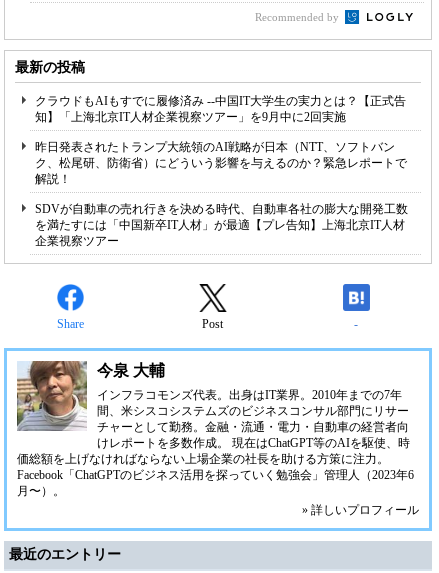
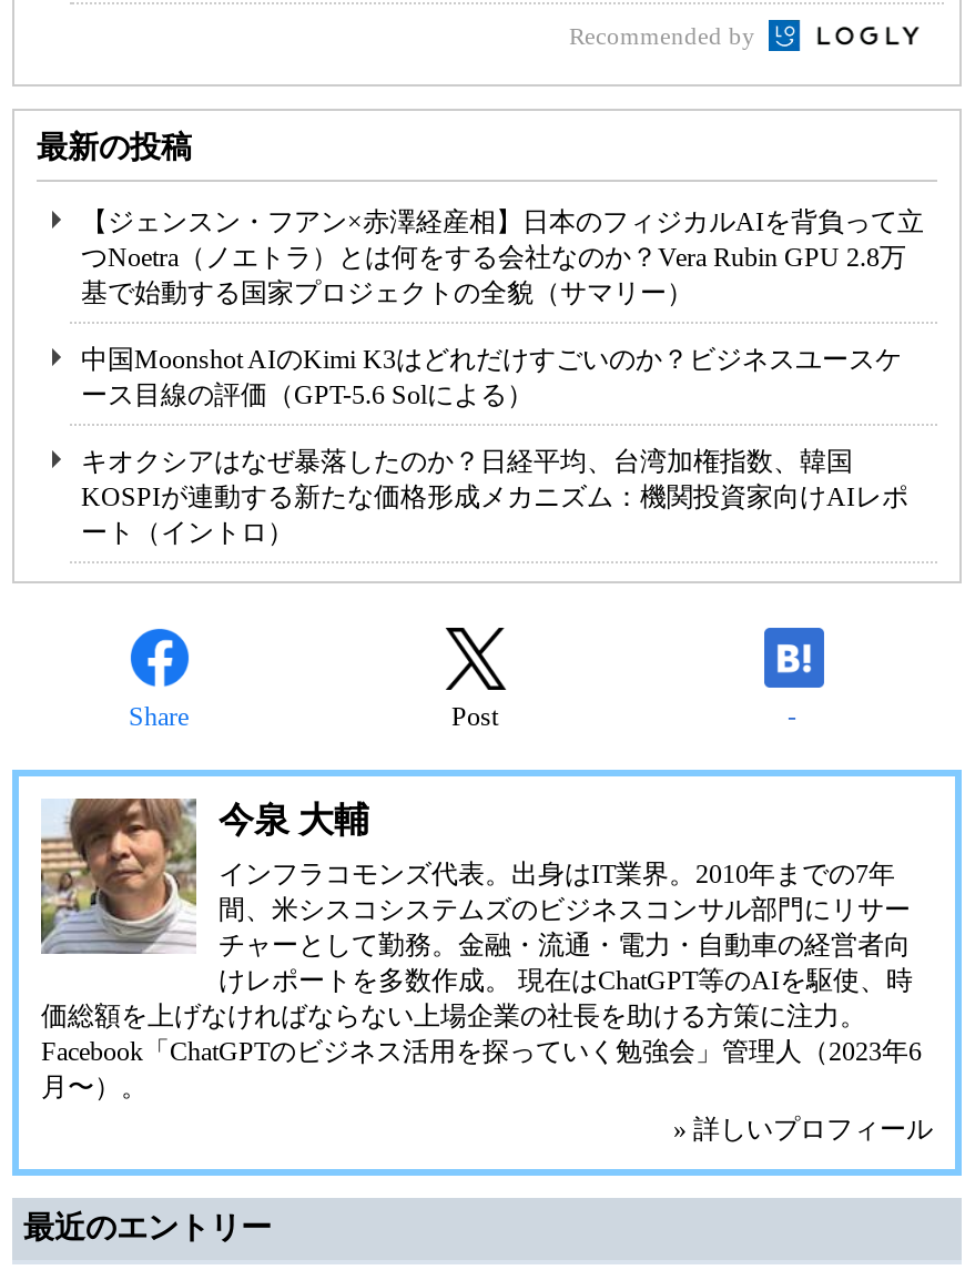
[35,94,406,124] クラウドもAIもすでに履修済み --中国IT大学生の実力とは？【正式告 | 知】「上海北京IT人材企業視察ツアー」を9月中に2回実施 -> [81,207,924,309] 【ジェンスン・フアン×赤澤経産相】日本のフィジカルAIを背負って立 | つNoetra（ノエトラ）とは何をする会社なのか？Vera Rubin GPU 2.8万 | 基で始動する国家プロジェクトの全貌（サマリー）
[35,140,407,186] 昨日発表されたトランプ大統領のAI戦略が日本（NTT、ソフトバン | ク、松尾研、防衛省）にどういう影響を与えるのか？緊急レポートで | 解説！ -> [81,345,902,412] 中国Moonshot AIのKimi K3はどれだけすごいのか？ビジネスユースケ | ース目線の評価（GPT-5.6 Solによる）
[35,202,408,248] SDVが自動車の売れ行きを決める時代、自動車各社の膨大な開発工数 | を満たすには「中国新卒IT人材」が最適【プレ告知】上海北京IT人材 | 企業視察ツアー -> [81,447,908,549] キオクシアはなぜ暴落したのか？日経平均、台湾加権指数、韓国 | KOSPIが連動する新たな価格形成メカニズム：機関投資家向けAIレポ | ート（イントロ）

